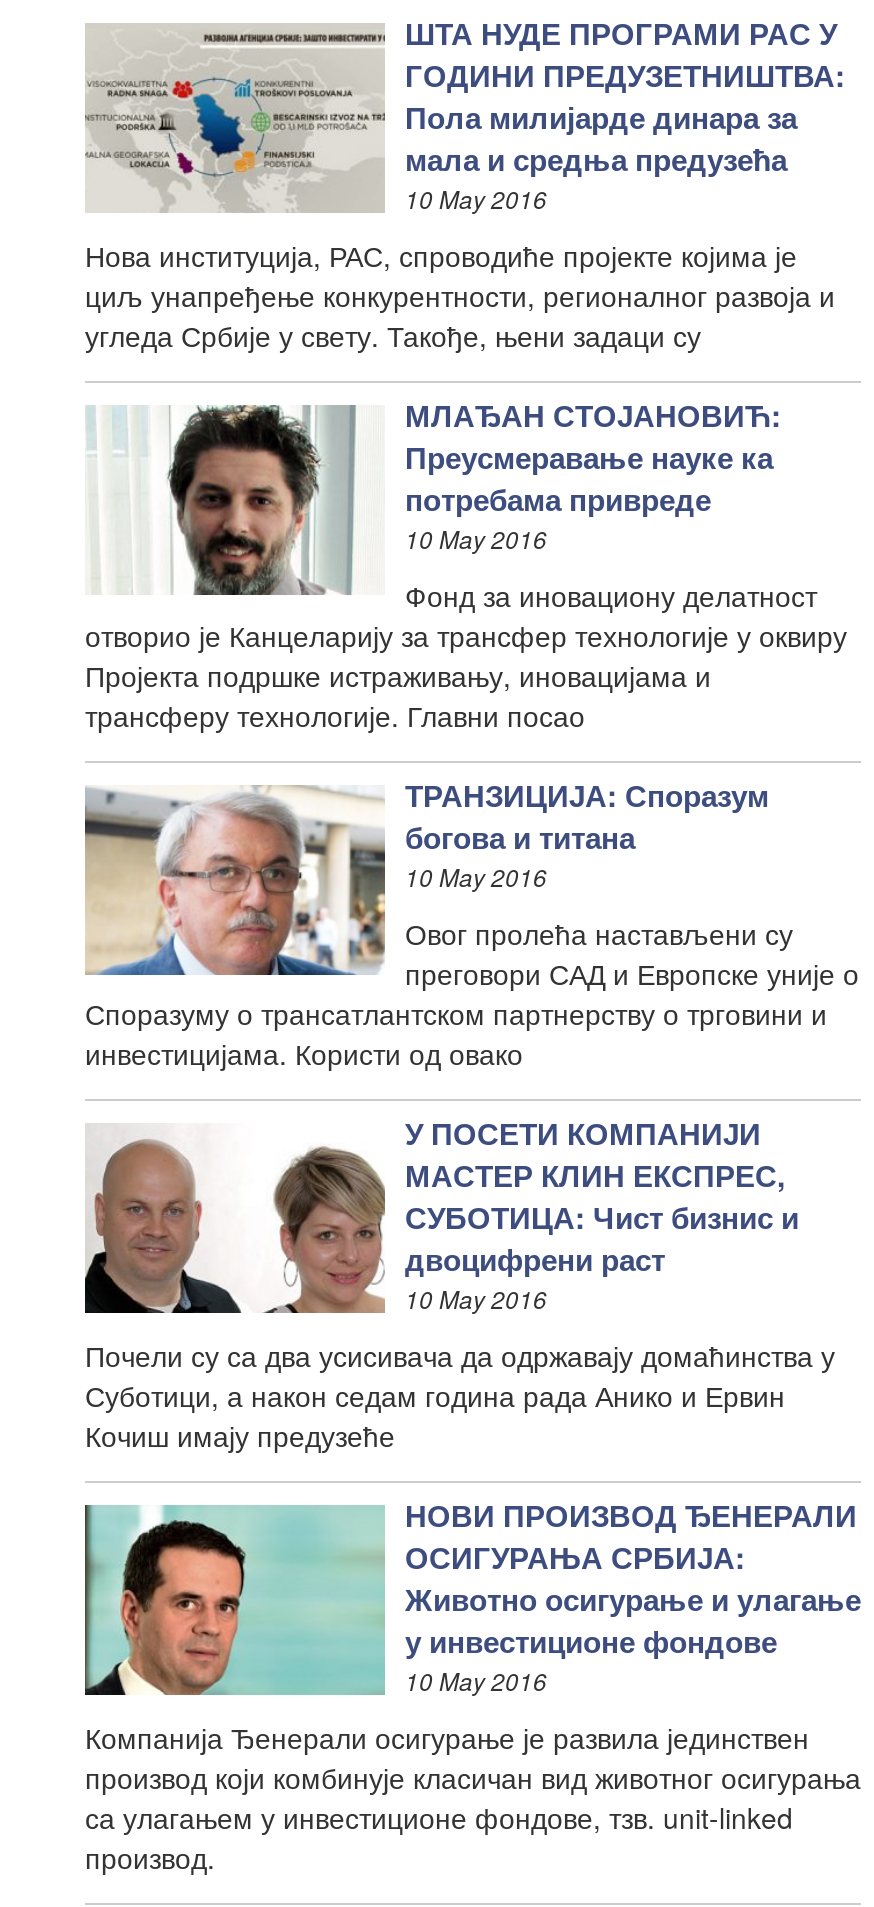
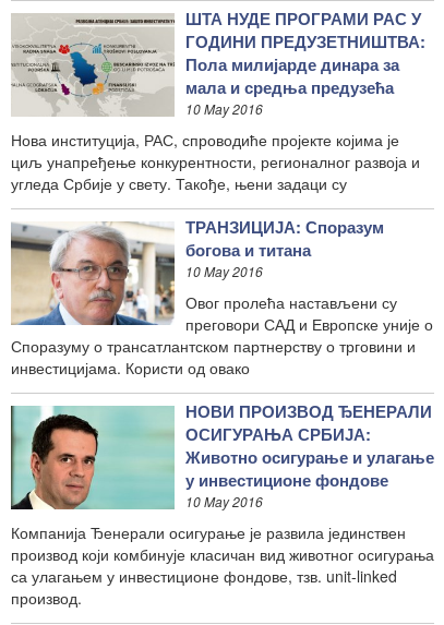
[85,392,847,734] [image] | МЛАЂАН СТОЈАНОВИЋ: | Преусмеравање науке ка | потребама привреде | 10 May 2016 | Фонд за иновациону делатност | отворио је Канцеларију за трансфер технологије у оквиру | Пројекта подршке истраживању, иновацијама и | трансферу технологије. Главни посао -> none
[83,1110,835,1454] [image] | У ПОСЕТИ КОМПАНИЈИ | МАСТЕР КЛИН ЕКСПРЕС, | СУБОТИЦА: Чист бизнис и | двоцифрени раст | 10 May 2016 | Почели су са два усисивача да одржавају домаћинства у | Суботици, а након седам година рада Анико и Ервин | Кочиш имају предузеће -> none

